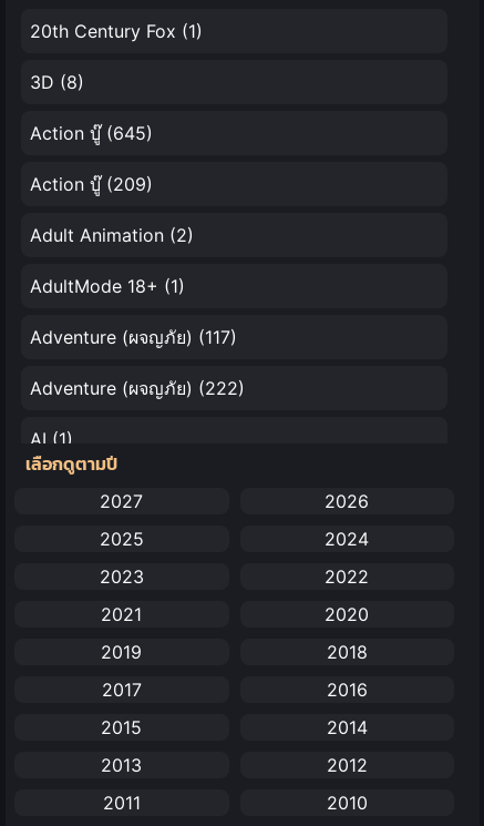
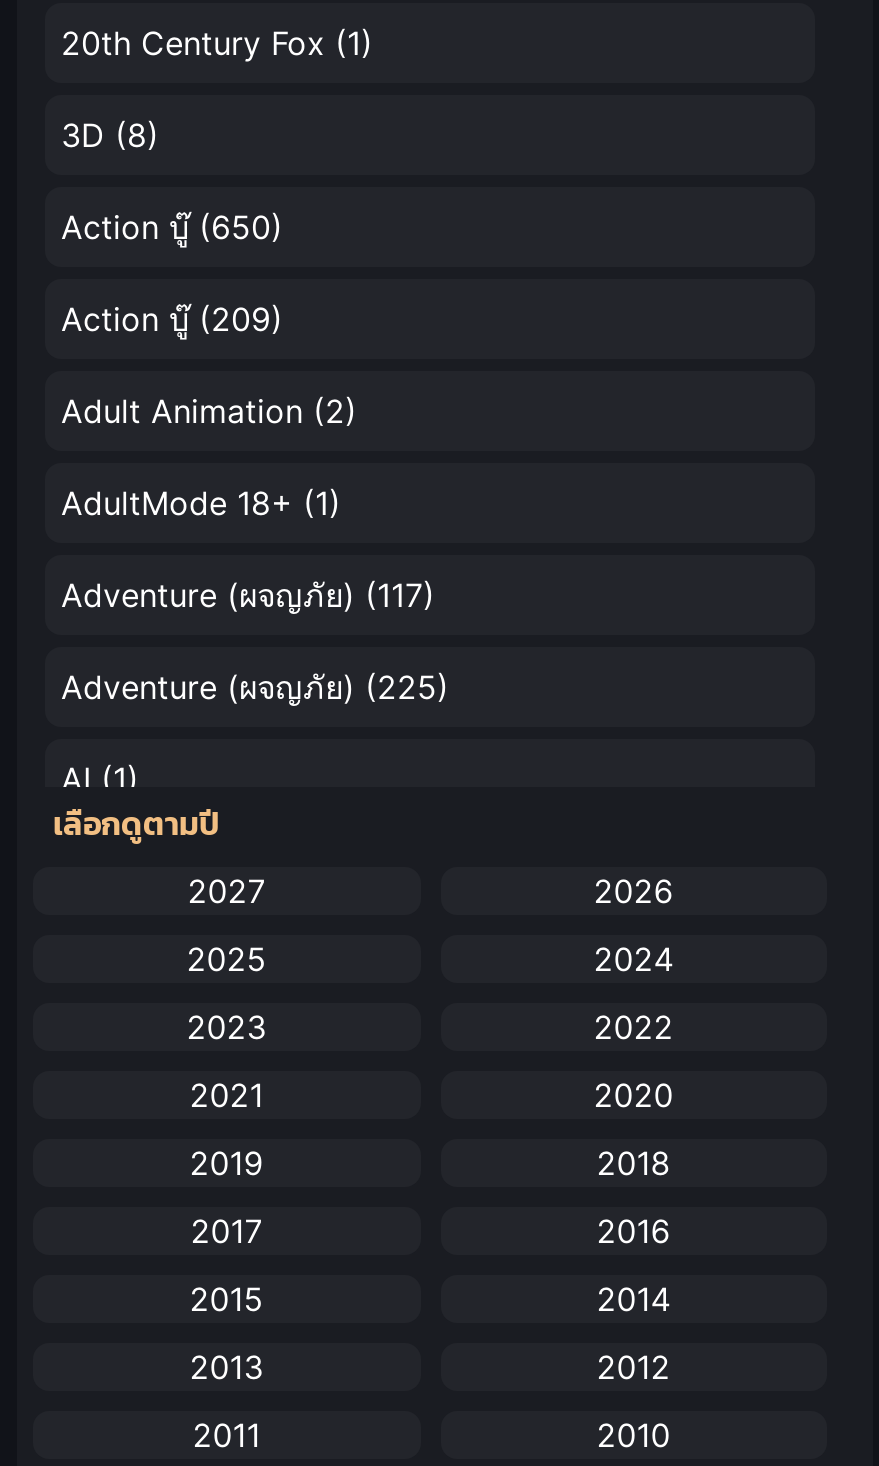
[30,122,153,144] Action บู๊(645) -> [61,207,283,247] Action บู๊(650)
[30,377,245,399] Adventure (ผจญภัย) (222) -> [61,667,449,707] Adventure (ผจญภัย) (225)

